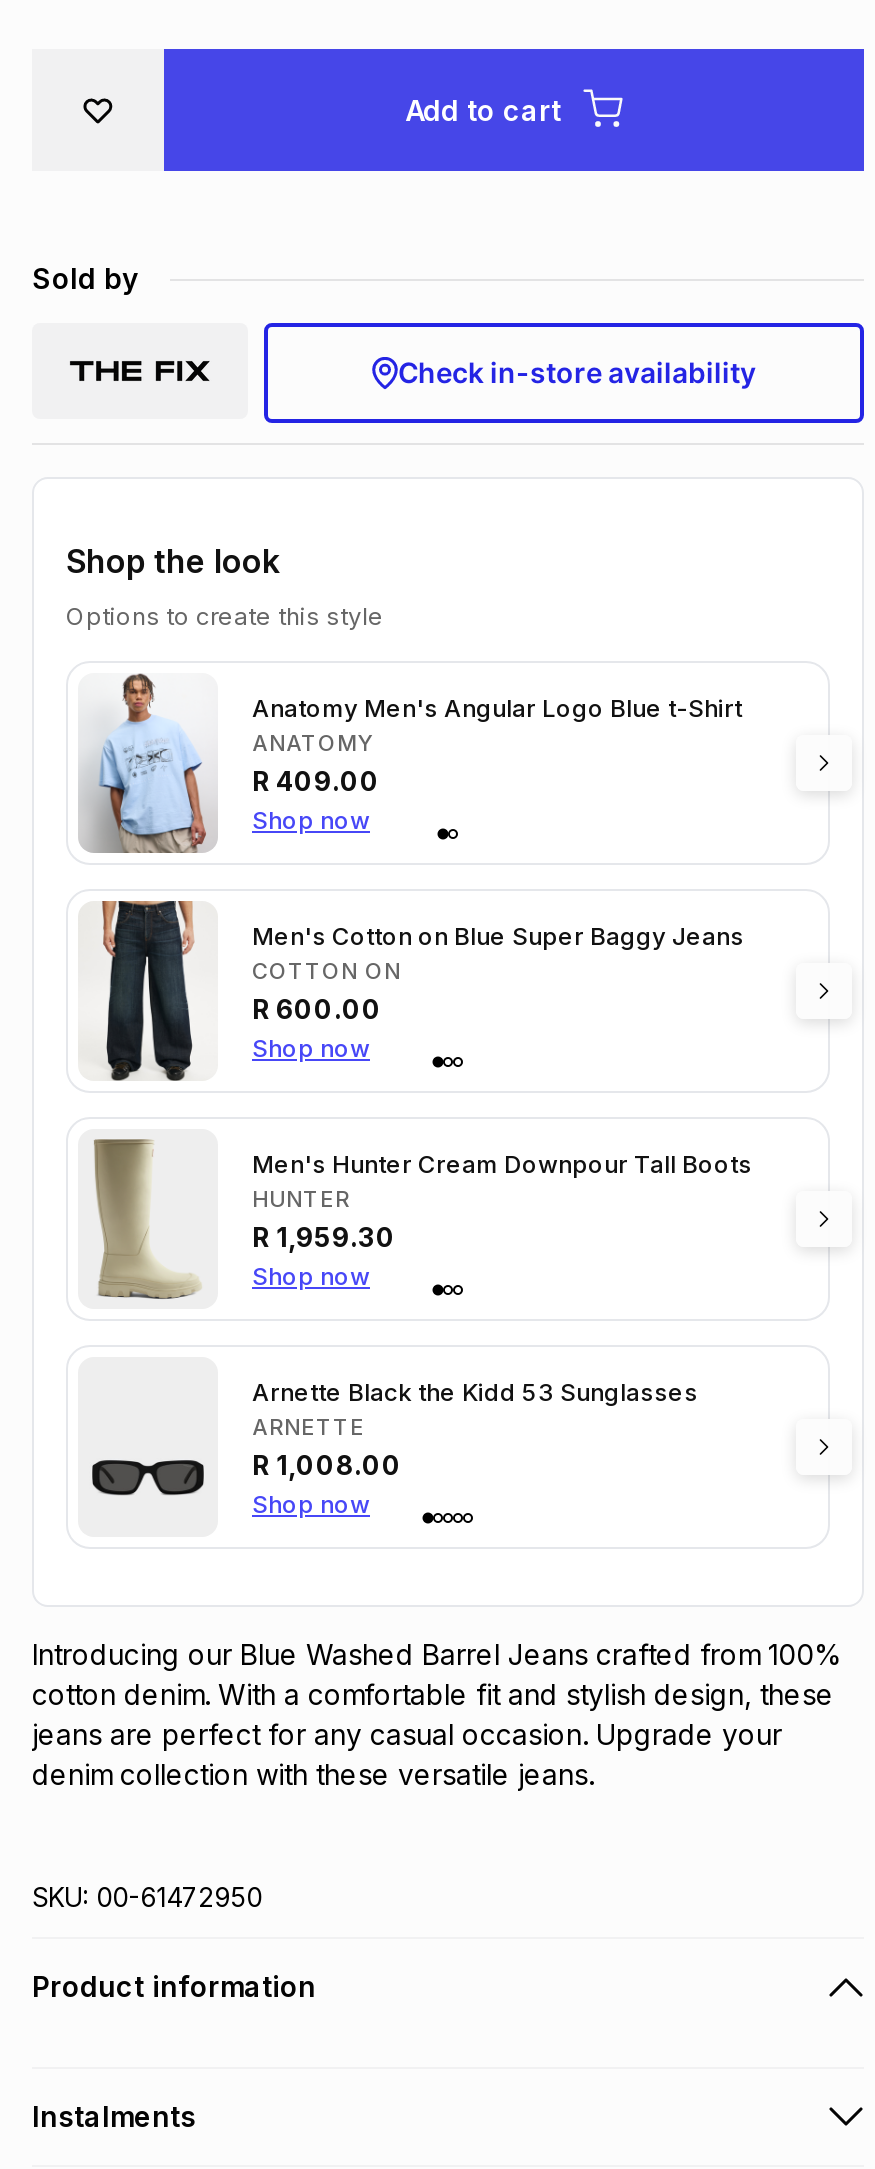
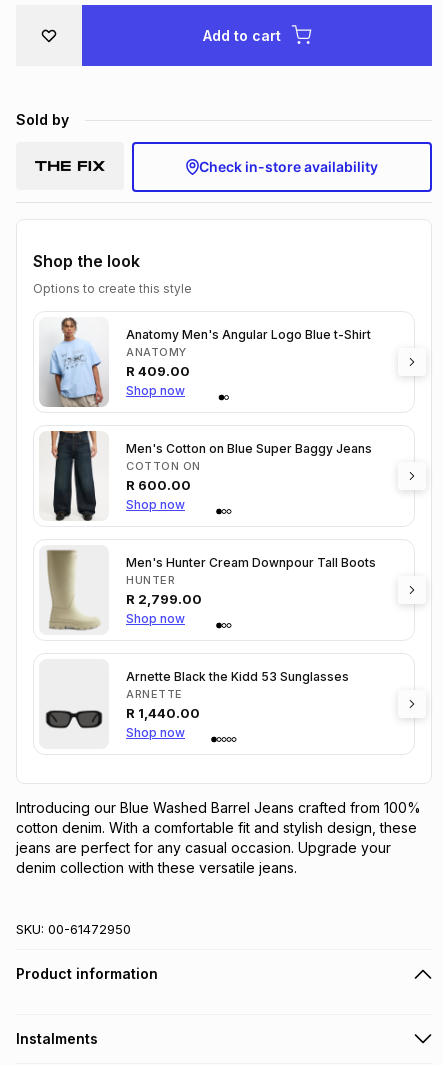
[252,1221,396,1253] R 1,959.30 -> [126,591,202,607] R 2,799.00
[252,1449,402,1481] R 1,008.00 -> [126,705,200,721] R 1,440.00

